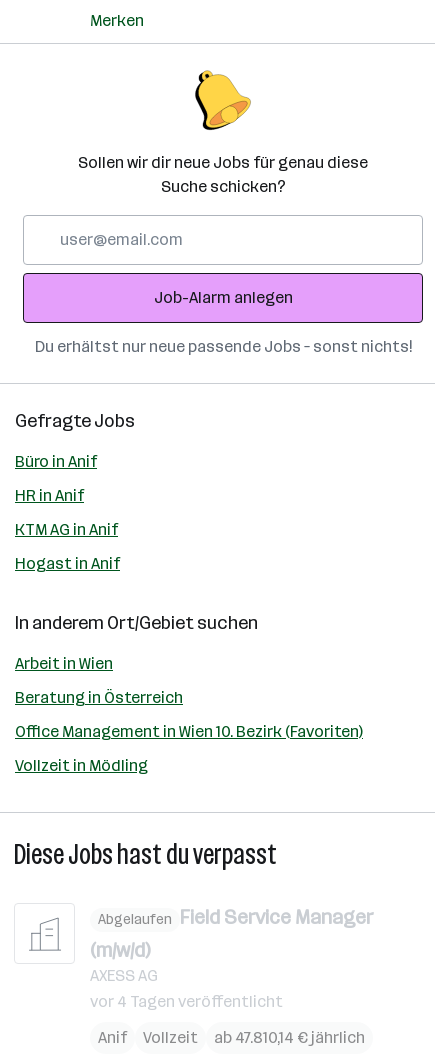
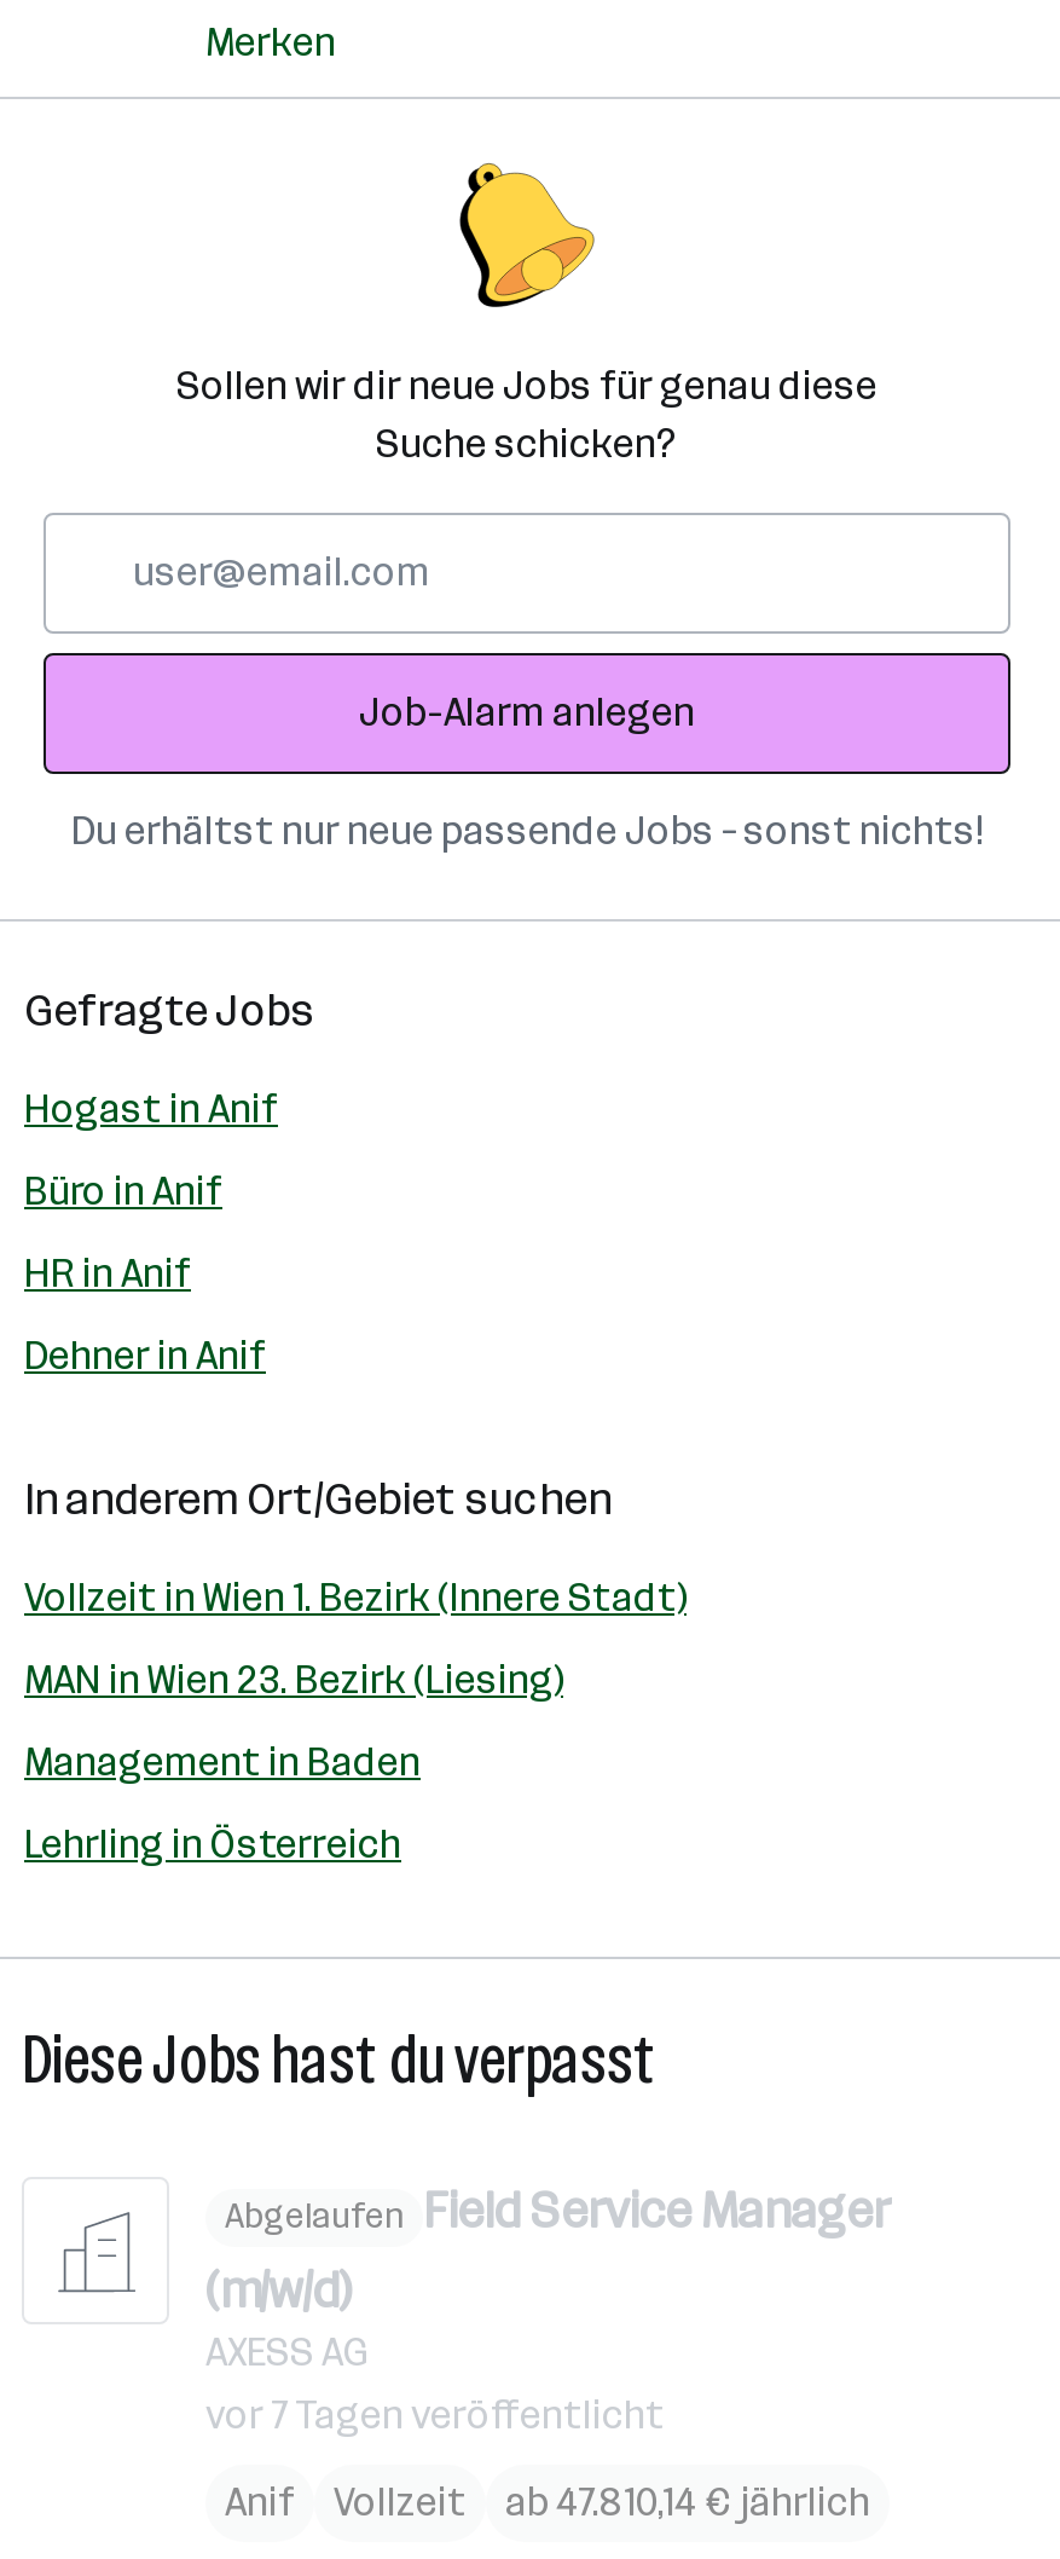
moved [15,452,97,505] -> [24,1168,222,1296]: Büro in Anif | HR in Anif
[15,520,118,539] KTM AG in Anif -> [24,1333,266,1379] Dehner in Anif
moved [15,554,120,573] -> [24,1086,278,1132]: Hogast in Anif
[15,654,113,673] Arbeit in Wien -> [24,1575,687,1621] Vollzeit in Wien 1. Bezirk (Innere Stadt)
[15,688,183,707] Beratung in Österreich -> [24,1657,563,1703] MAN in Wien 23. Bezirk (Liesing)
[15,722,363,741] Office Management in Wien 10. Bezirk (Favoriten) -> [24,1739,421,1785] Management in Baden
[15,756,148,775] Vollzeit in Mödling -> [24,1821,401,1867] Lehrling in Österreich
[90,991,283,1010] vor 4 Tagen veröffentlicht -> [205,2391,665,2437] vor 7 Tagen veröffentlicht

